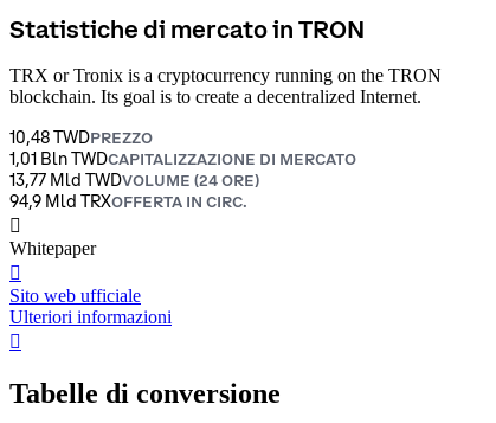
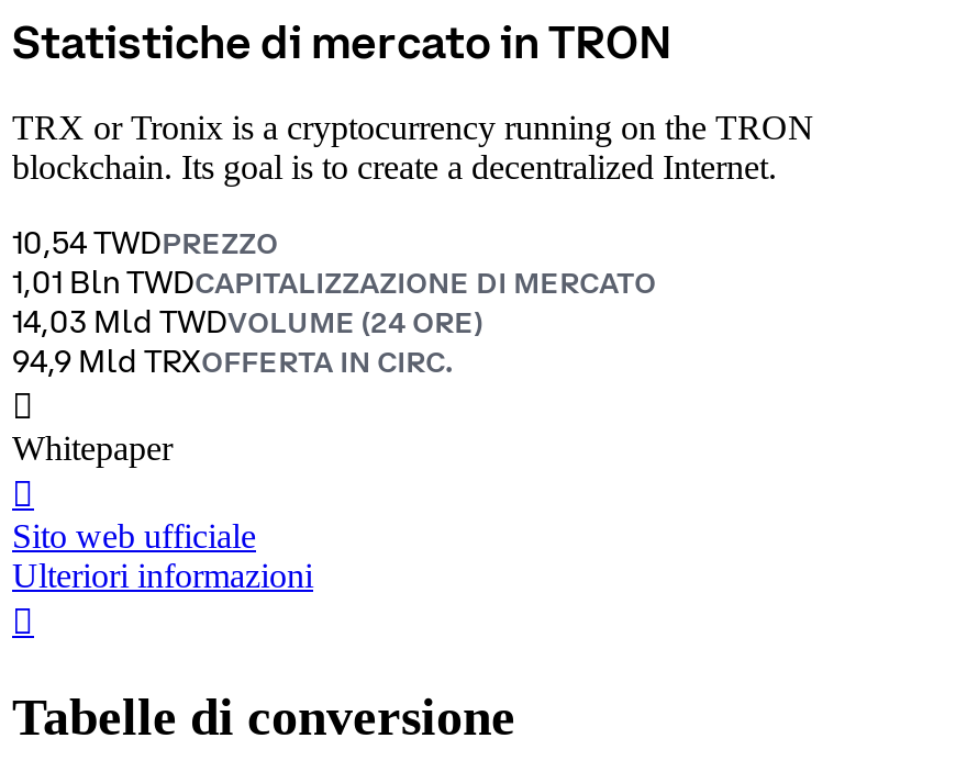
[9,126,153,148] 10,48 TWDPREZZO -> [12,222,278,262] 10,54 TWDPREZZO
[9,169,259,190] 13,77 Mld TWDVOLUME (24 ORE) -> [12,301,482,341] 14,03 Mld TWDVOLUME (24 ORE)

